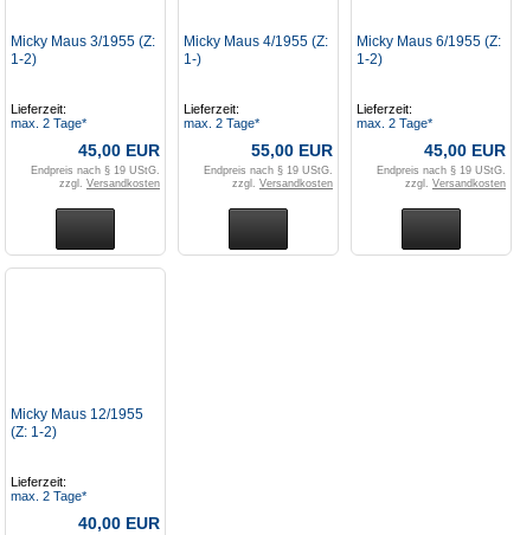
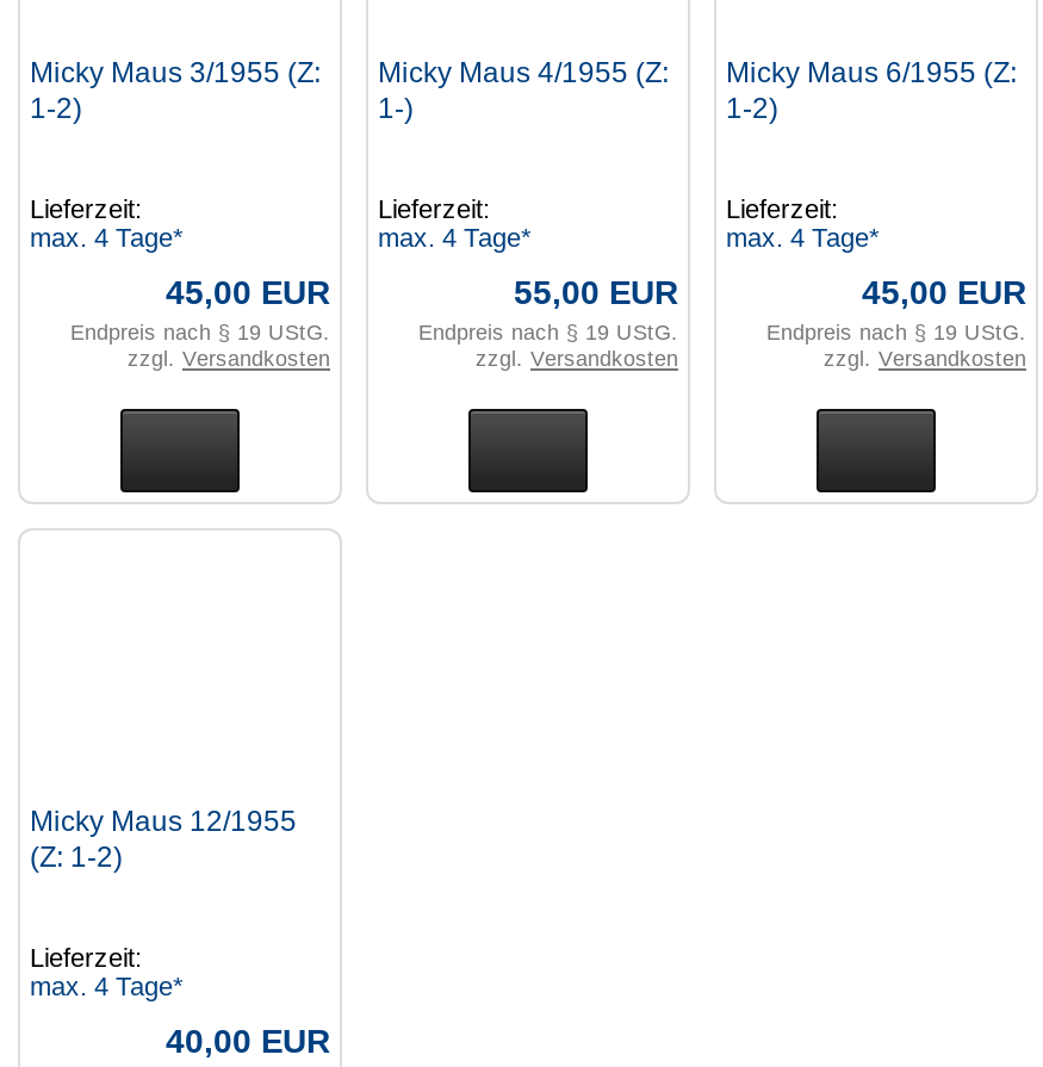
[11,116,86,131] max. 2 Tage* -> [30,224,182,252] max. 4 Tage*
[184,116,259,131] max. 2 Tage* -> [378,224,530,252] max. 4 Tage*
[357,116,432,131] max. 2 Tage* -> [726,224,879,252] max. 4 Tage*
[11,488,86,502] max. 2 Tage* -> [30,973,182,1001] max. 4 Tage*

